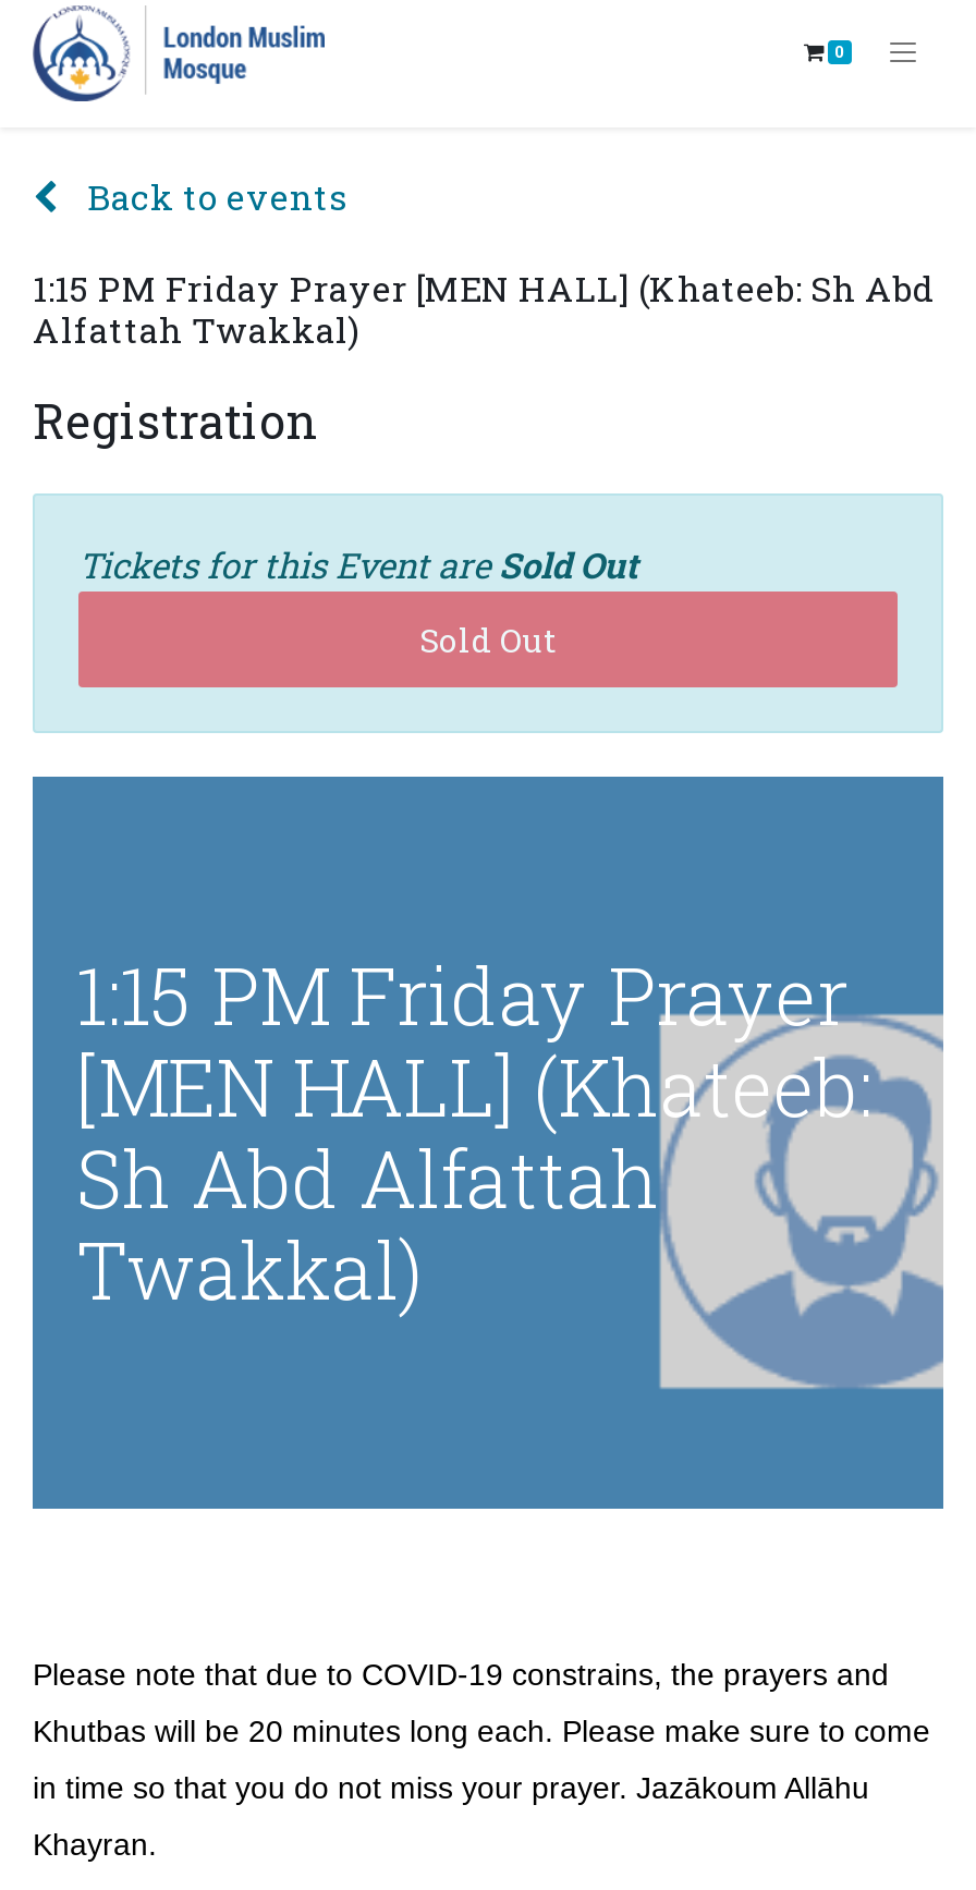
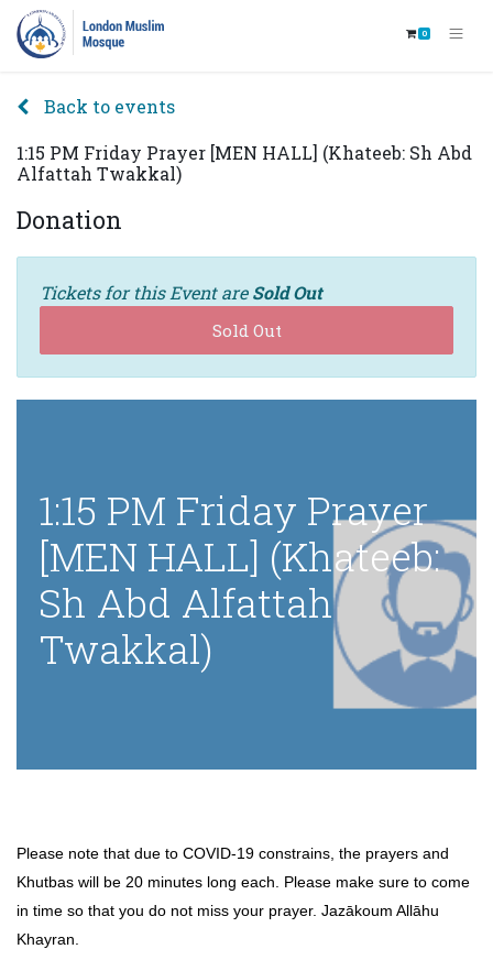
[33,389,318,452] Registration -> [17,204,122,236] Donation

